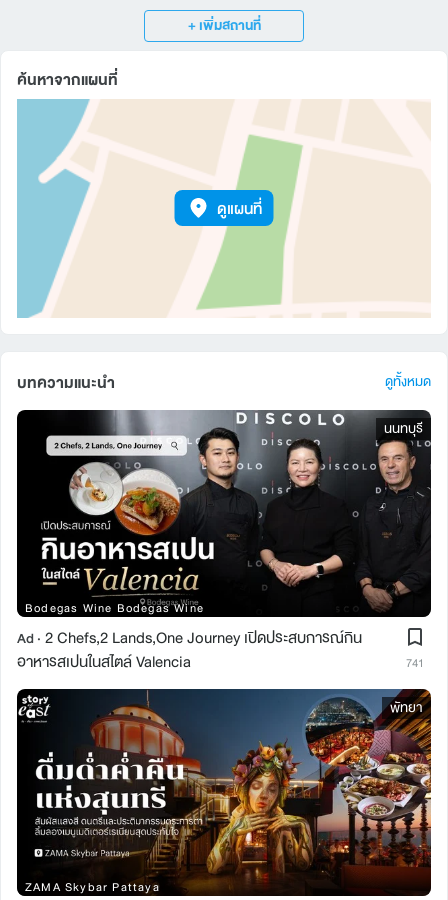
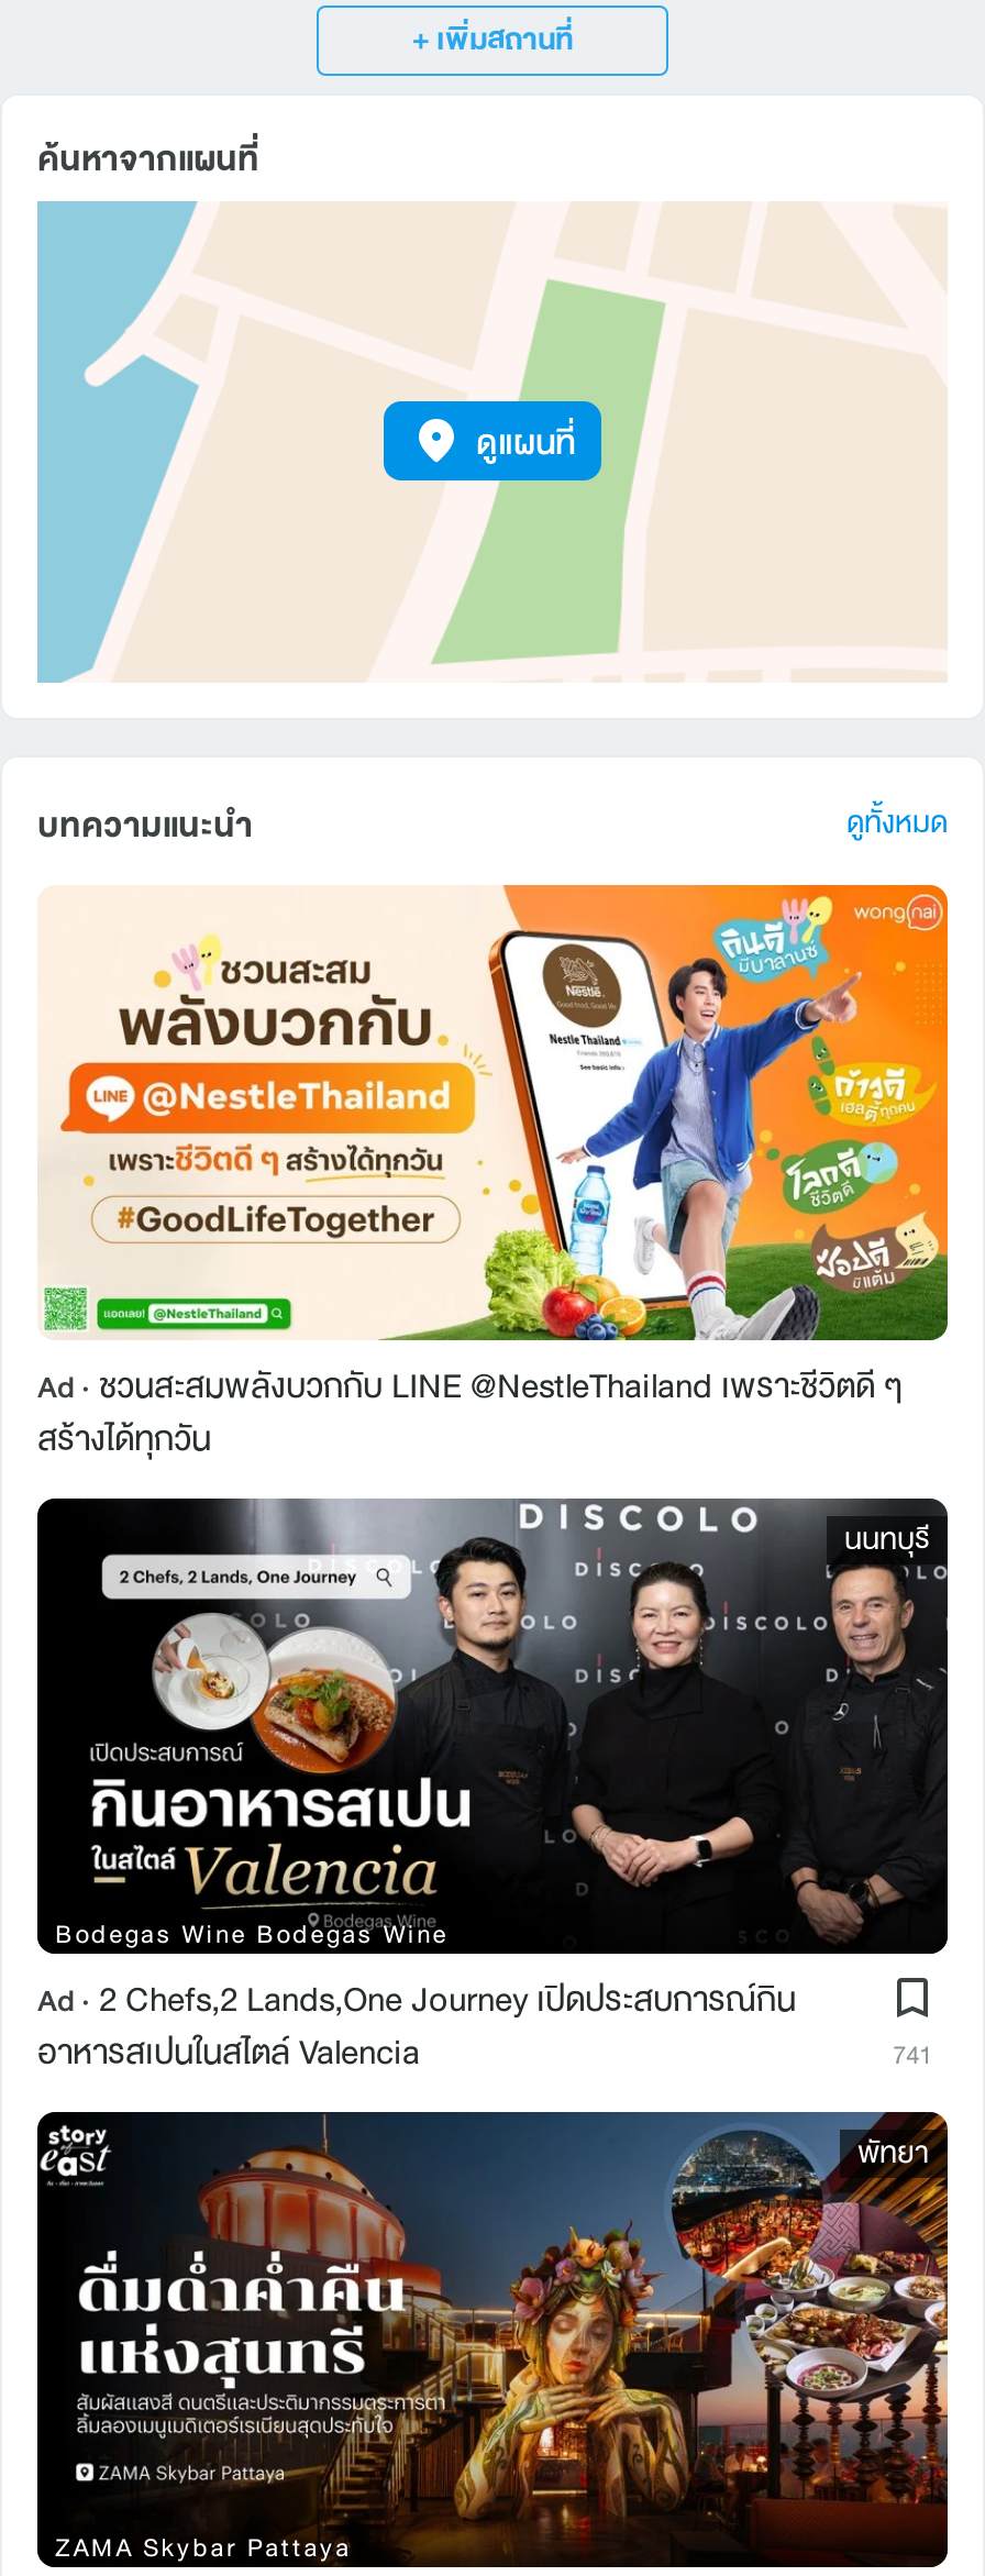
none -> [37,883,950,1463] [image] | Ad · ชวนสะสมพลังบวกกับ LINE @NestleThailand เพราะชีวิตดี ๆ | สร้างได้ทุกวัน

